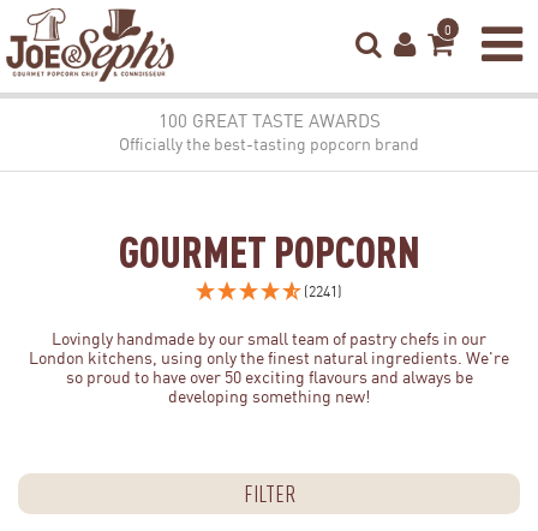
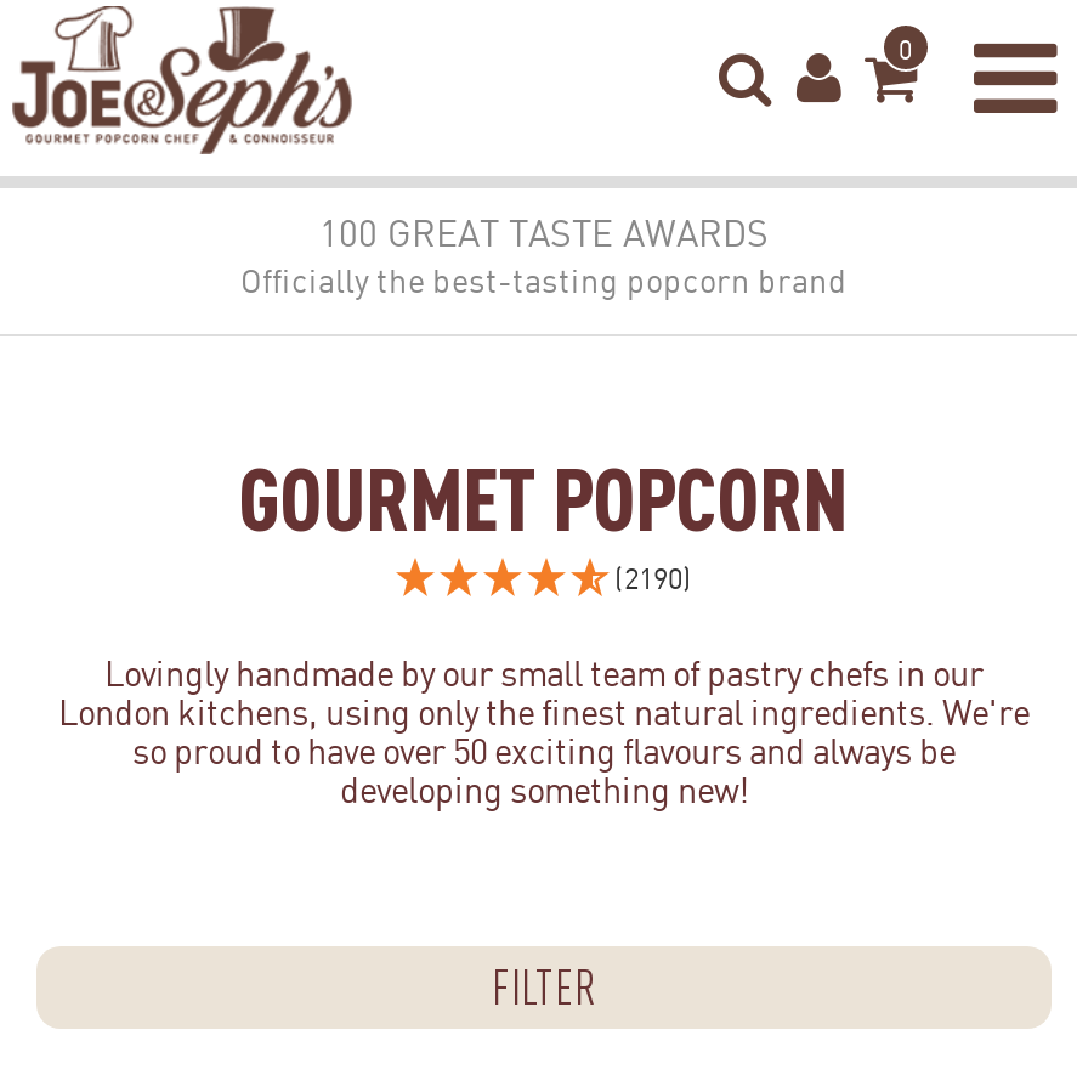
[304,285,342,300] (2241) -> [614,565,692,596] (2190)

